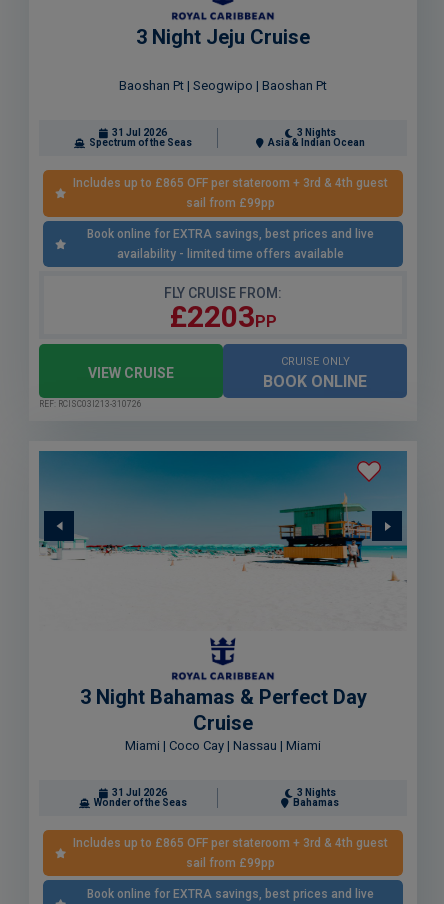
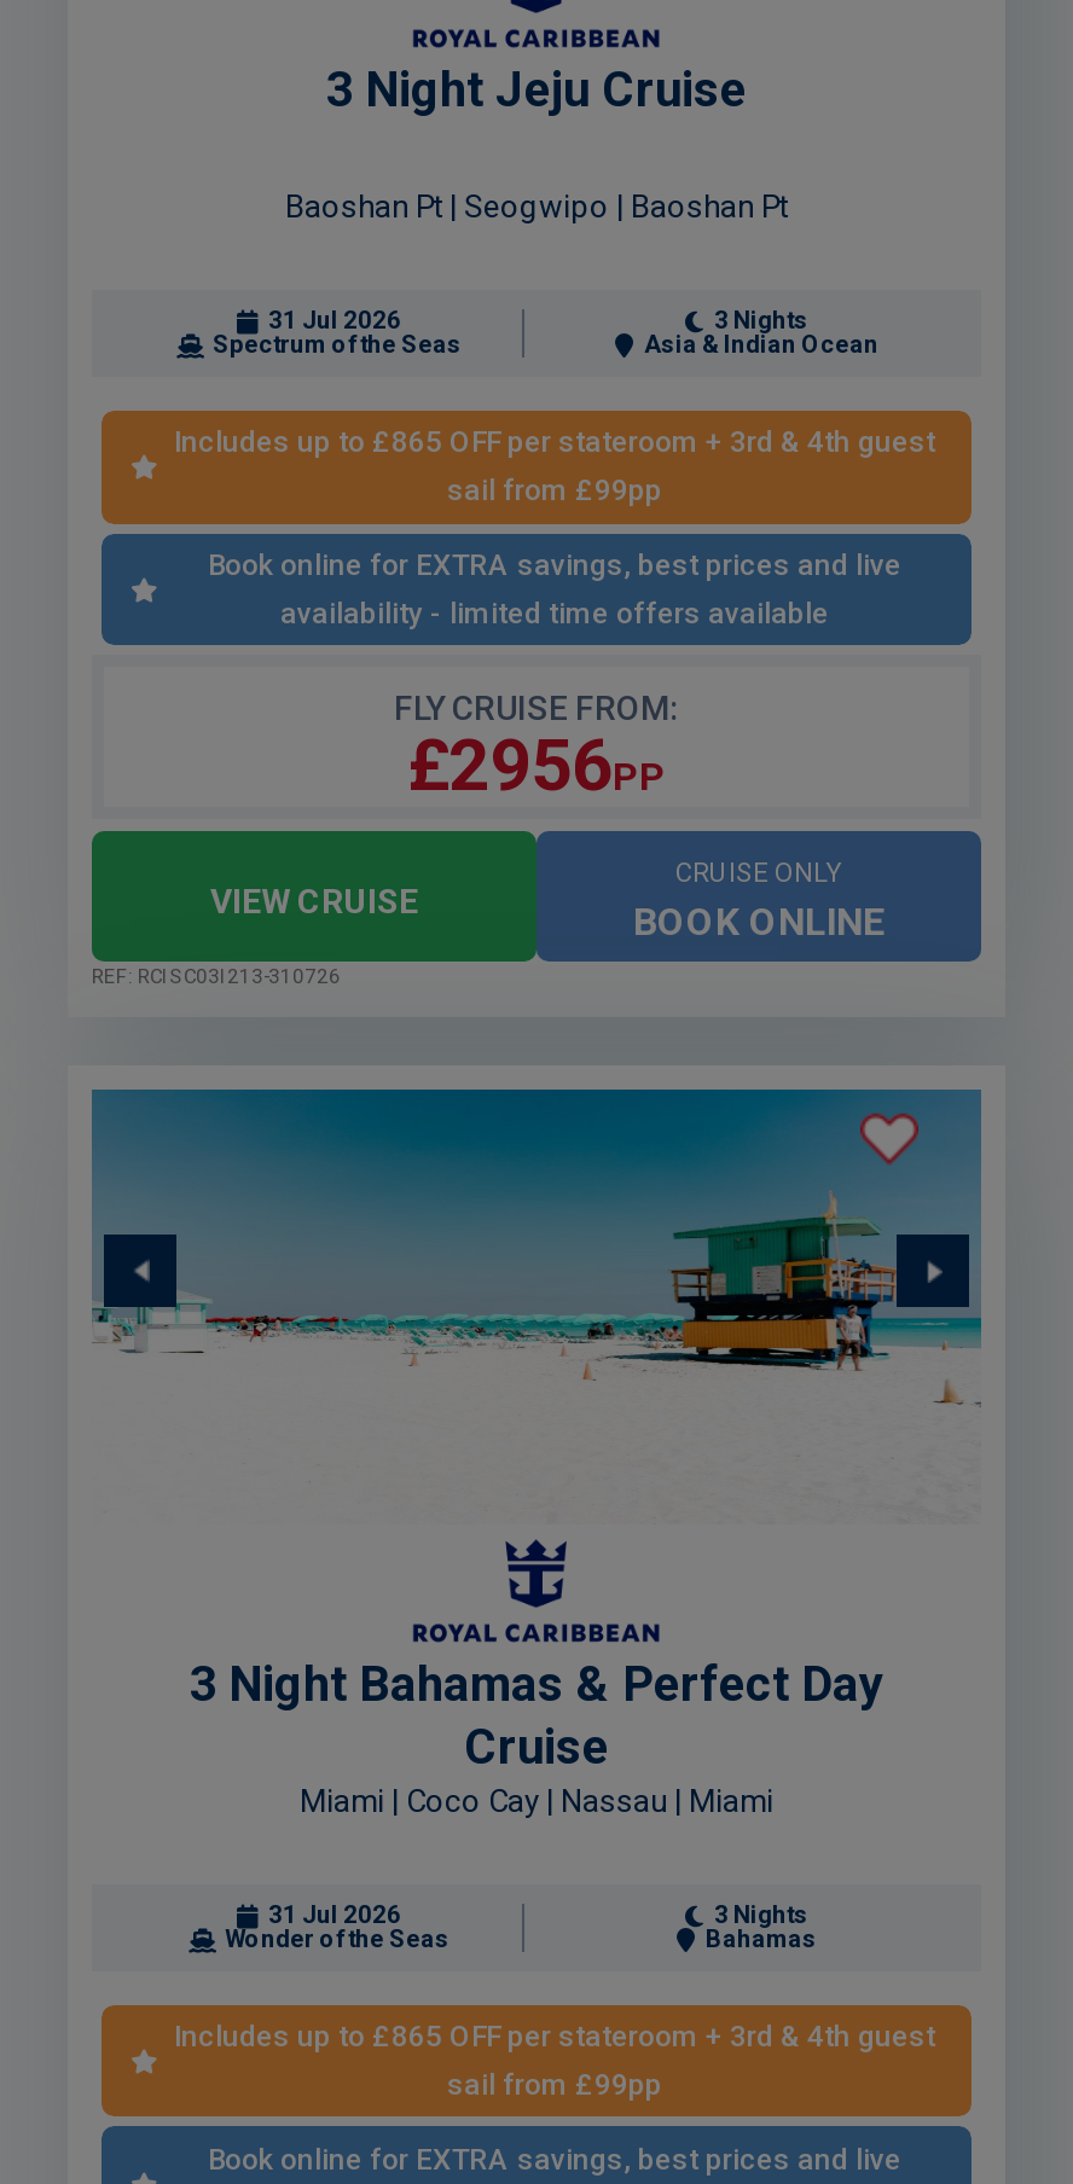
[169,299,276,334] £2203PP -> [407,722,666,807] £2956PP

